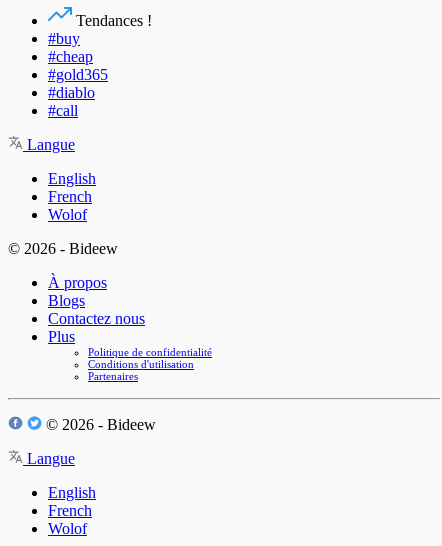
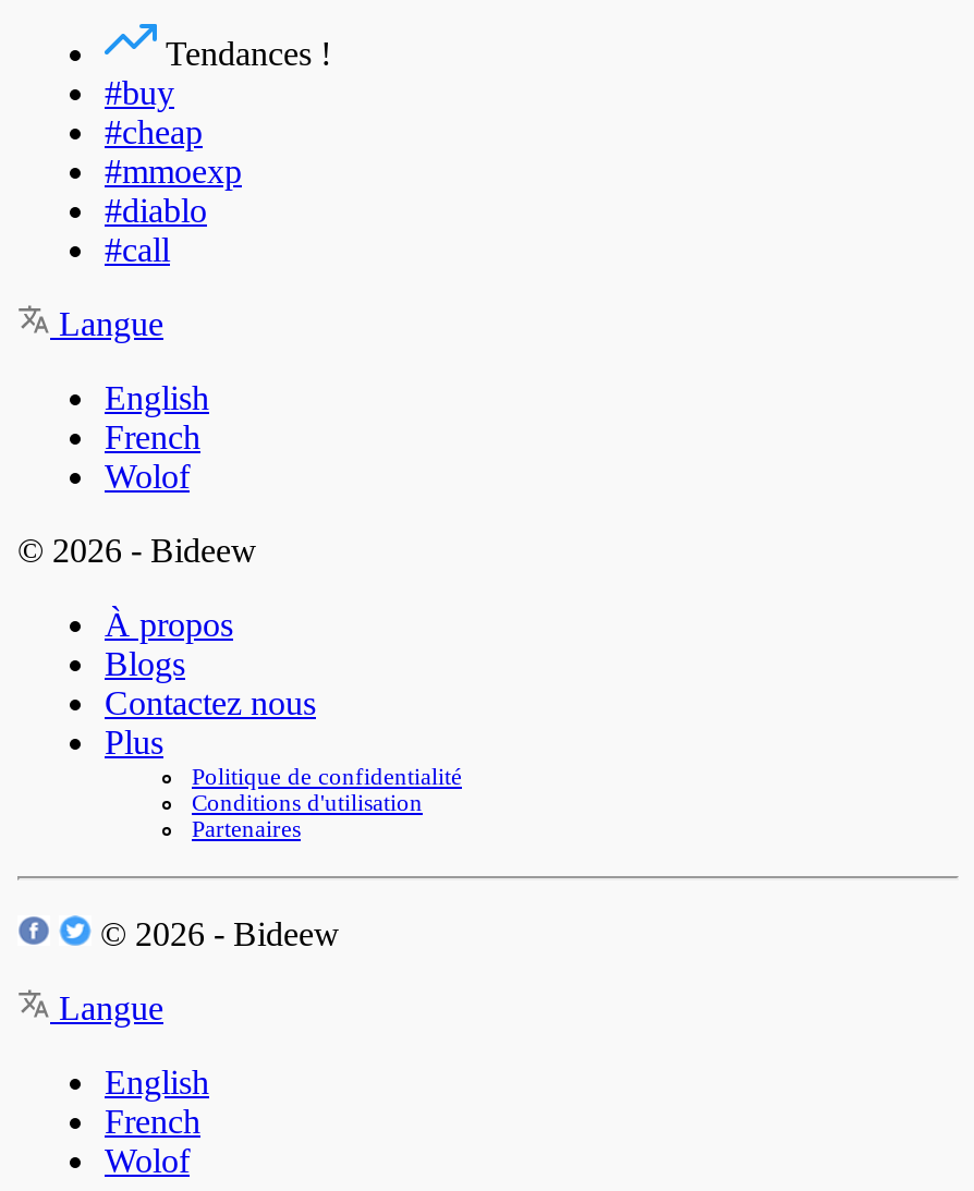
[48,65,108,82] #gold365 -> [105,151,242,189] #mmoexp

